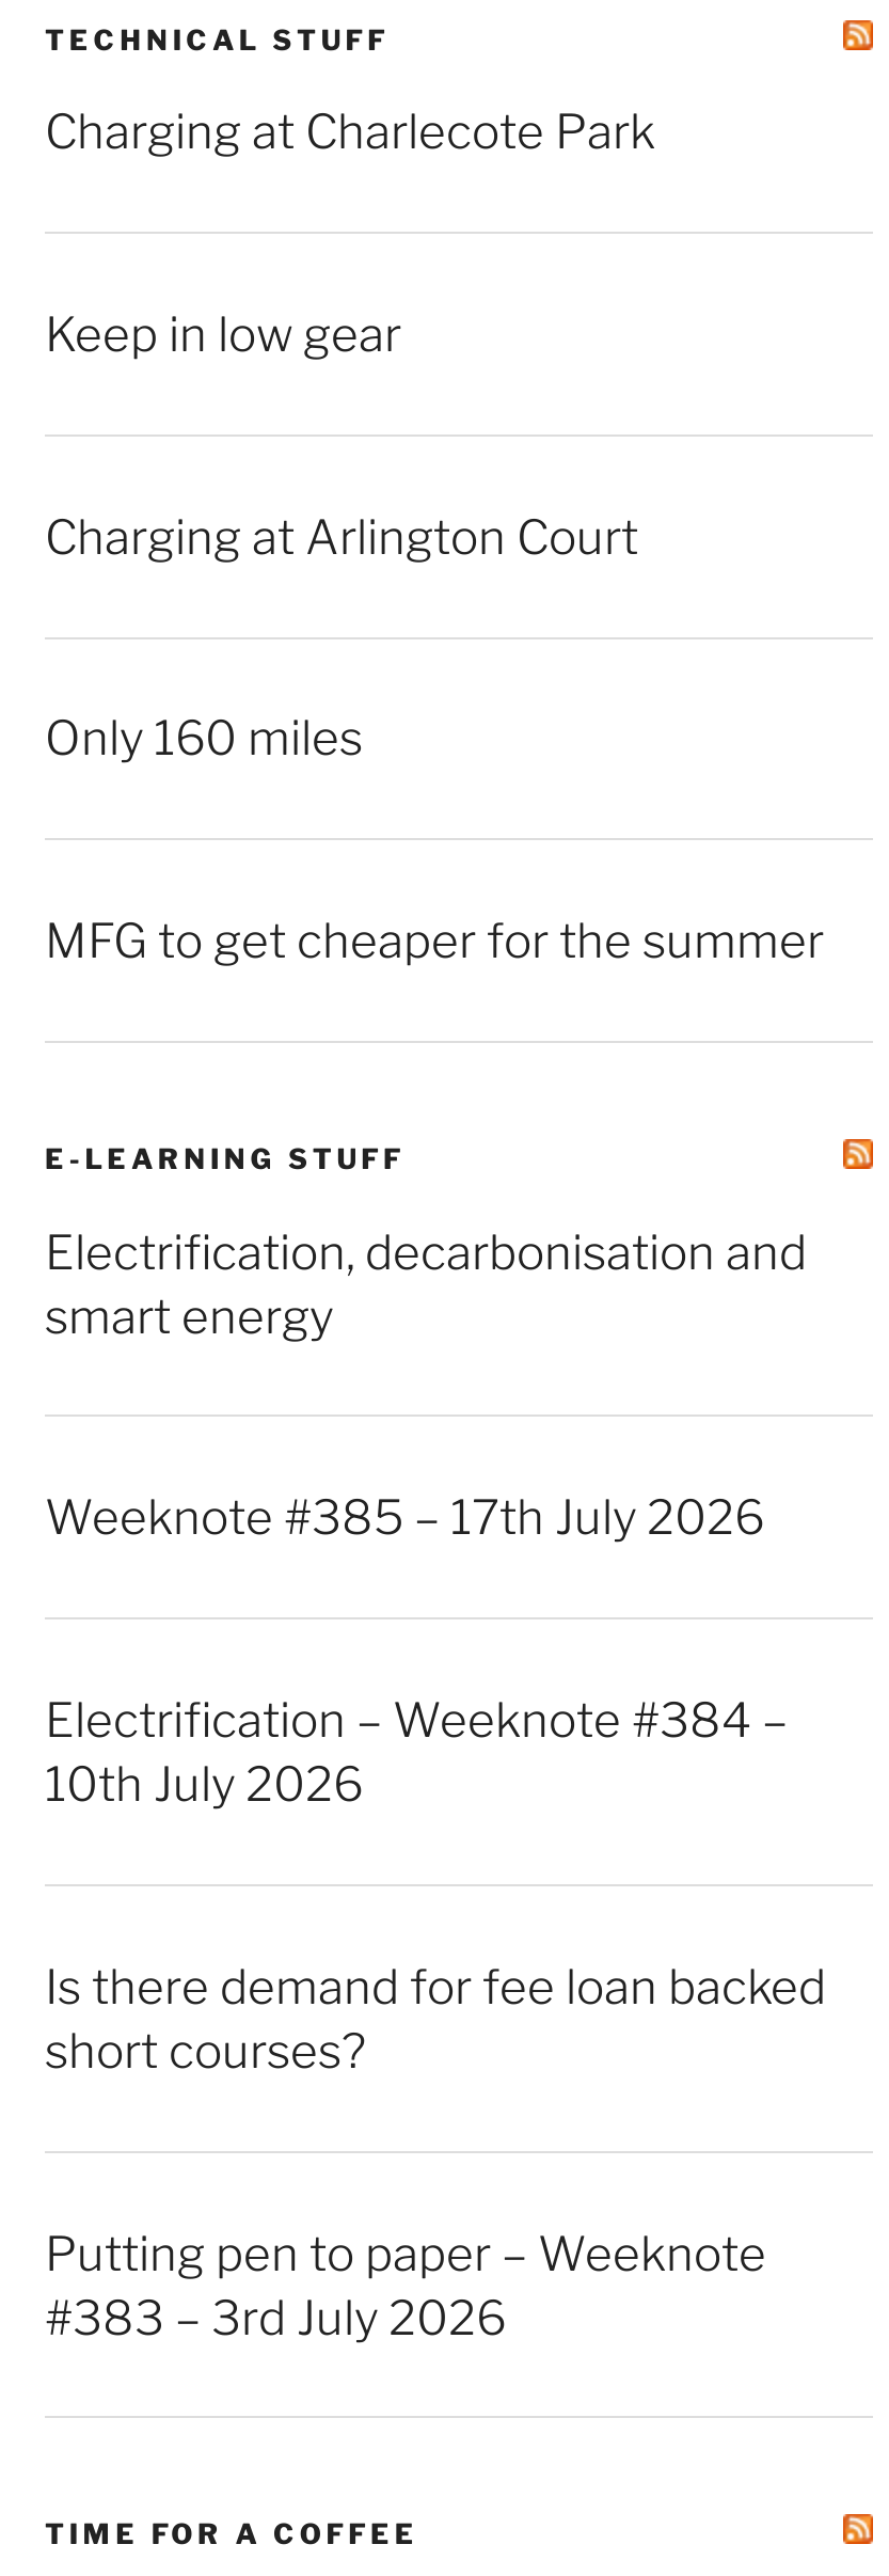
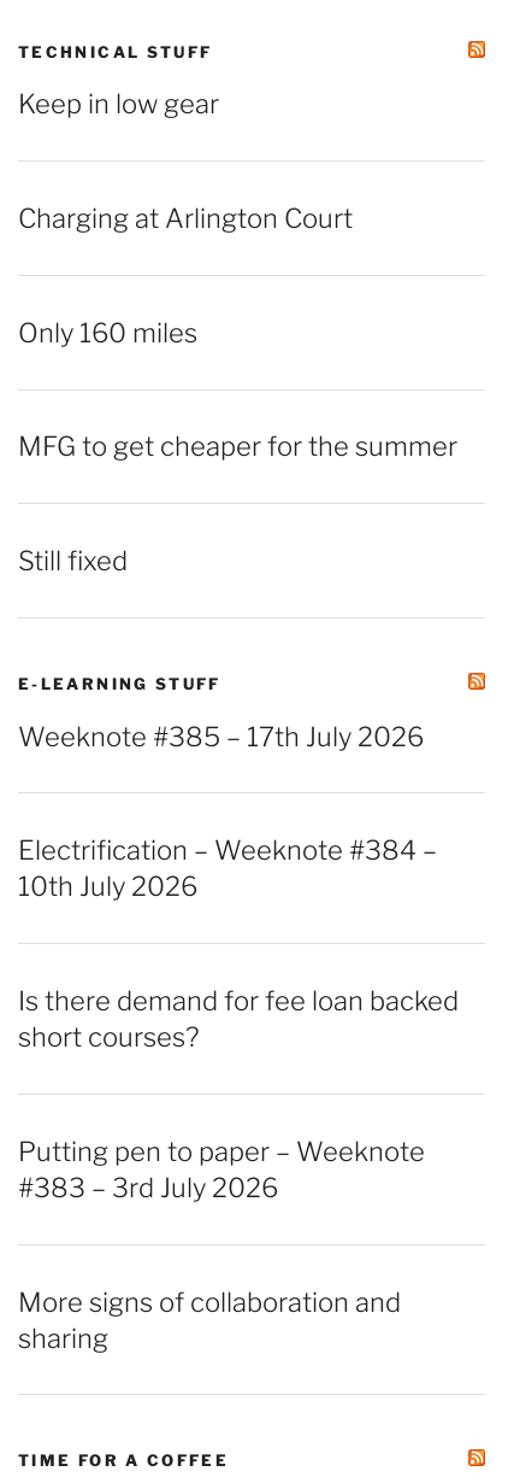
[45,104,655,159] Charging at Charlecote Park -> none
moved [45,306,824,969] -> [18,88,457,462]: Keep in low gear | Charging at Arlington Court | Only 160 miles | MFG to get cheaper for the summer
none -> [18,545,128,577] Still fixed
[45,1223,807,1343] Electrification, decarbonisation and | smart energy -> none
moved [45,1490,826,2344] -> [18,720,459,1203]: Weeknote #385 – 17th July 2026 | Electrification – Weeknote #384 – | 10th July 2026 | Is there demand for fee loan backed | short courses? | Putting pen to paper – Weeknote | #383 – 3rd July 2026
none -> [18,1286,401,1353] More signs of collaboration and | sharing

